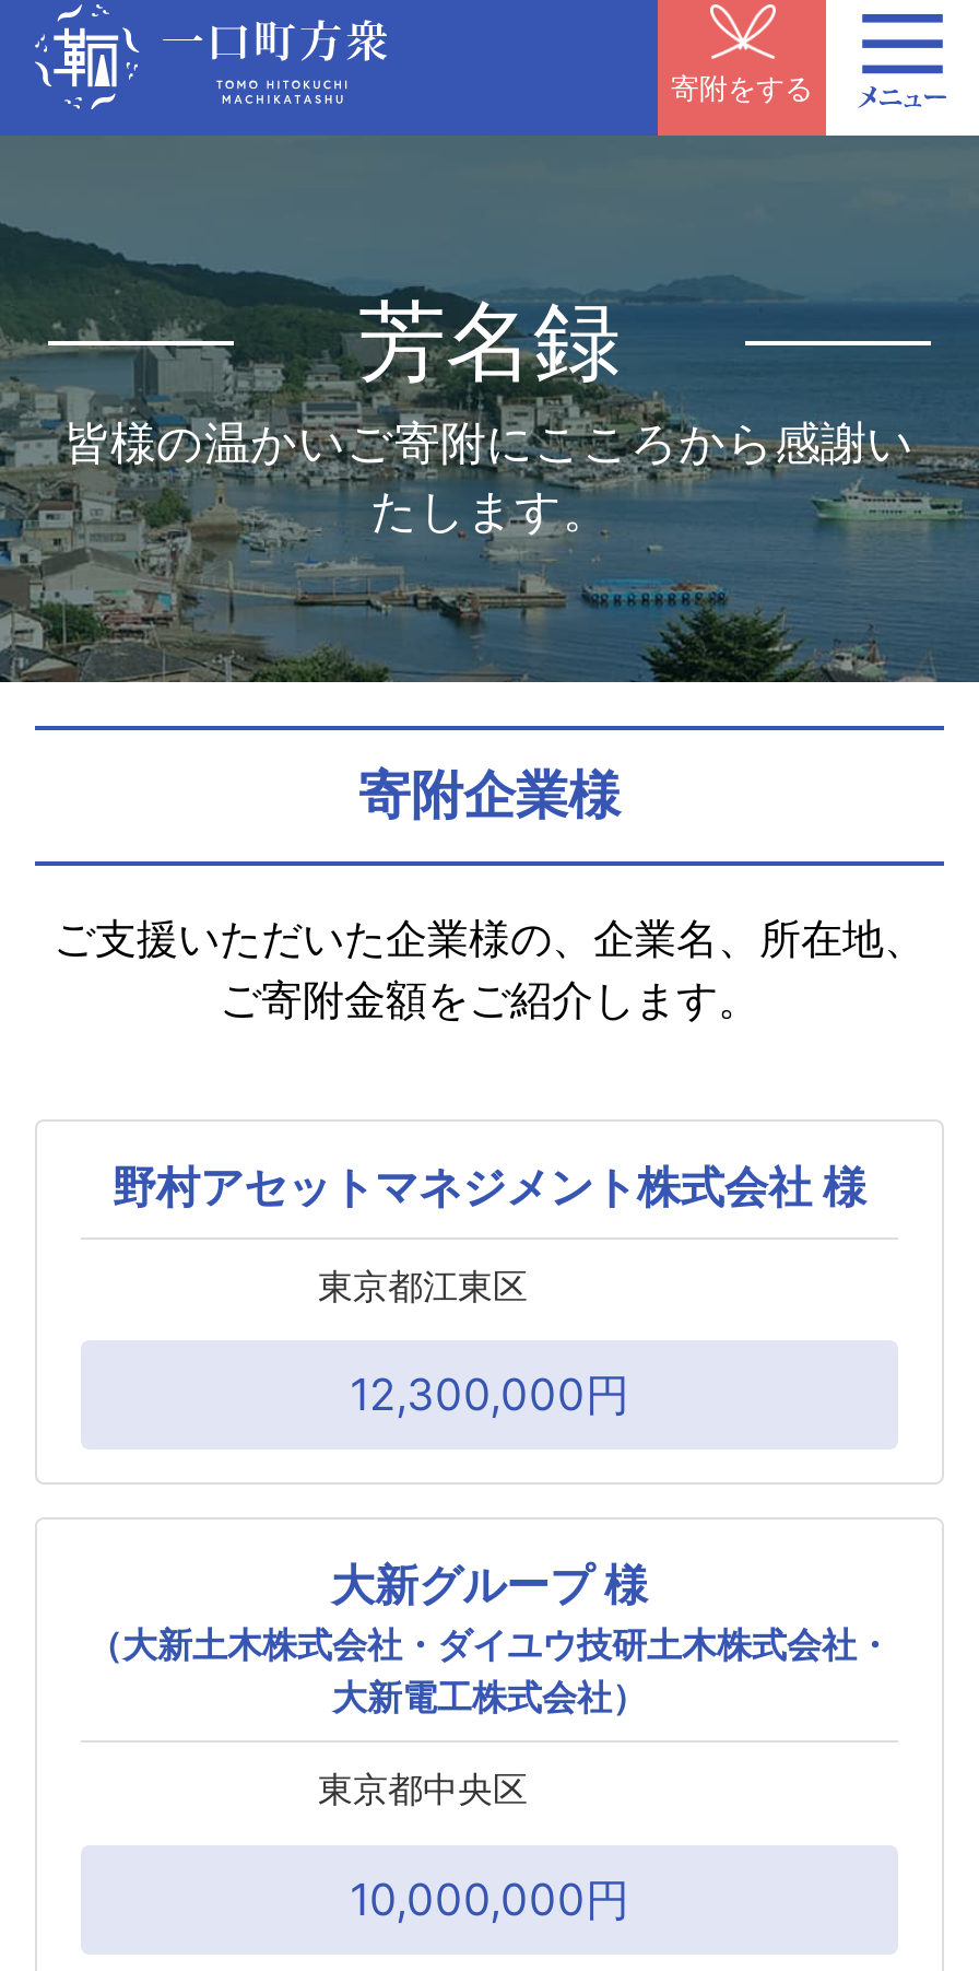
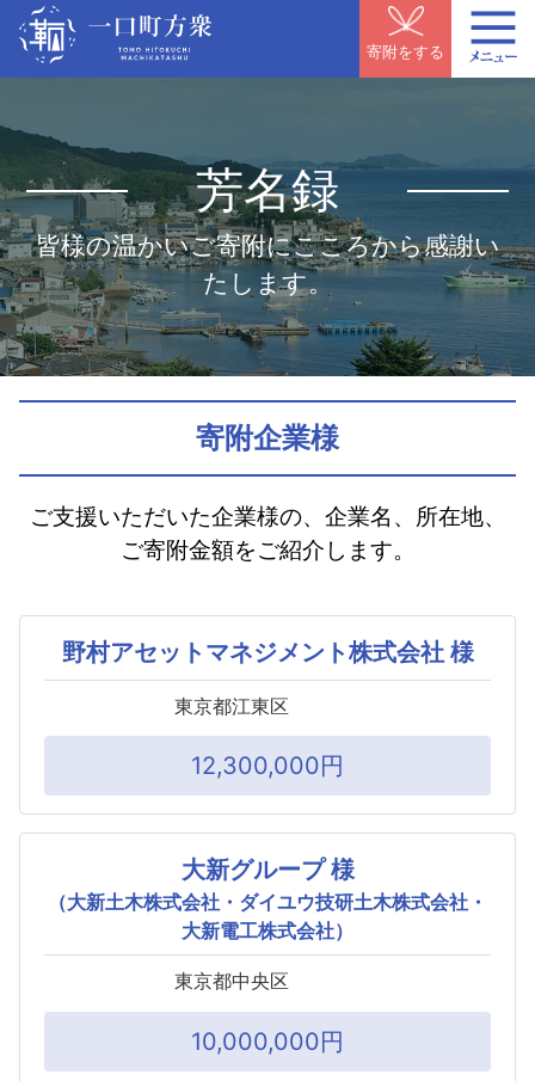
[673,74,813,105] 寄 | する -> [367,44,444,61] 寄附をする

